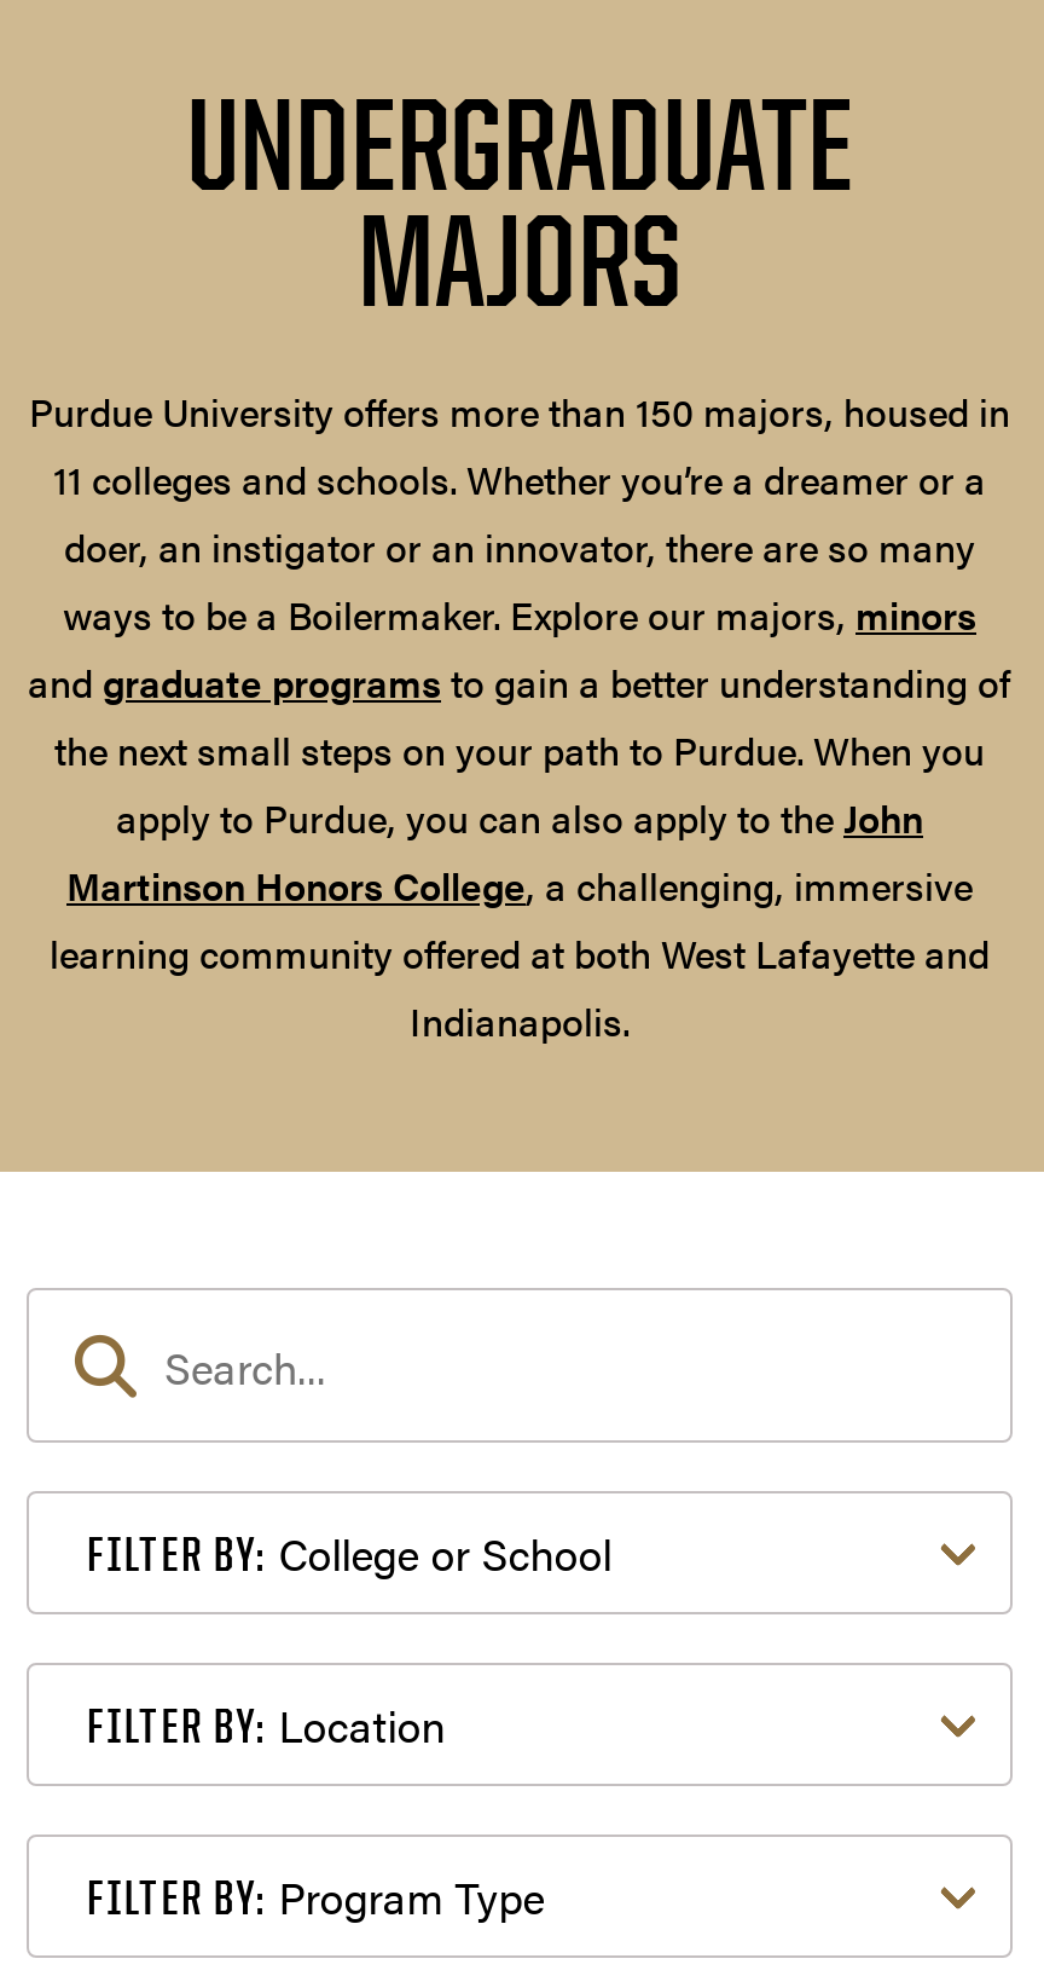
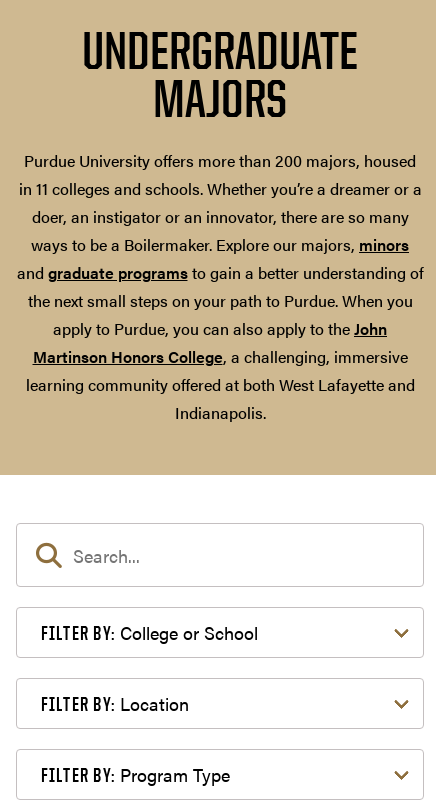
[29,384,1010,507] Purdue University offers more than 150 majors, housed in | 11 colleges and schools. Whether you’re a dreamer or a -> [18,149,421,200] Purdue University offers more than 200 majors, housed | in 11 colleges and schools. Whether you’re a dreamer or a

